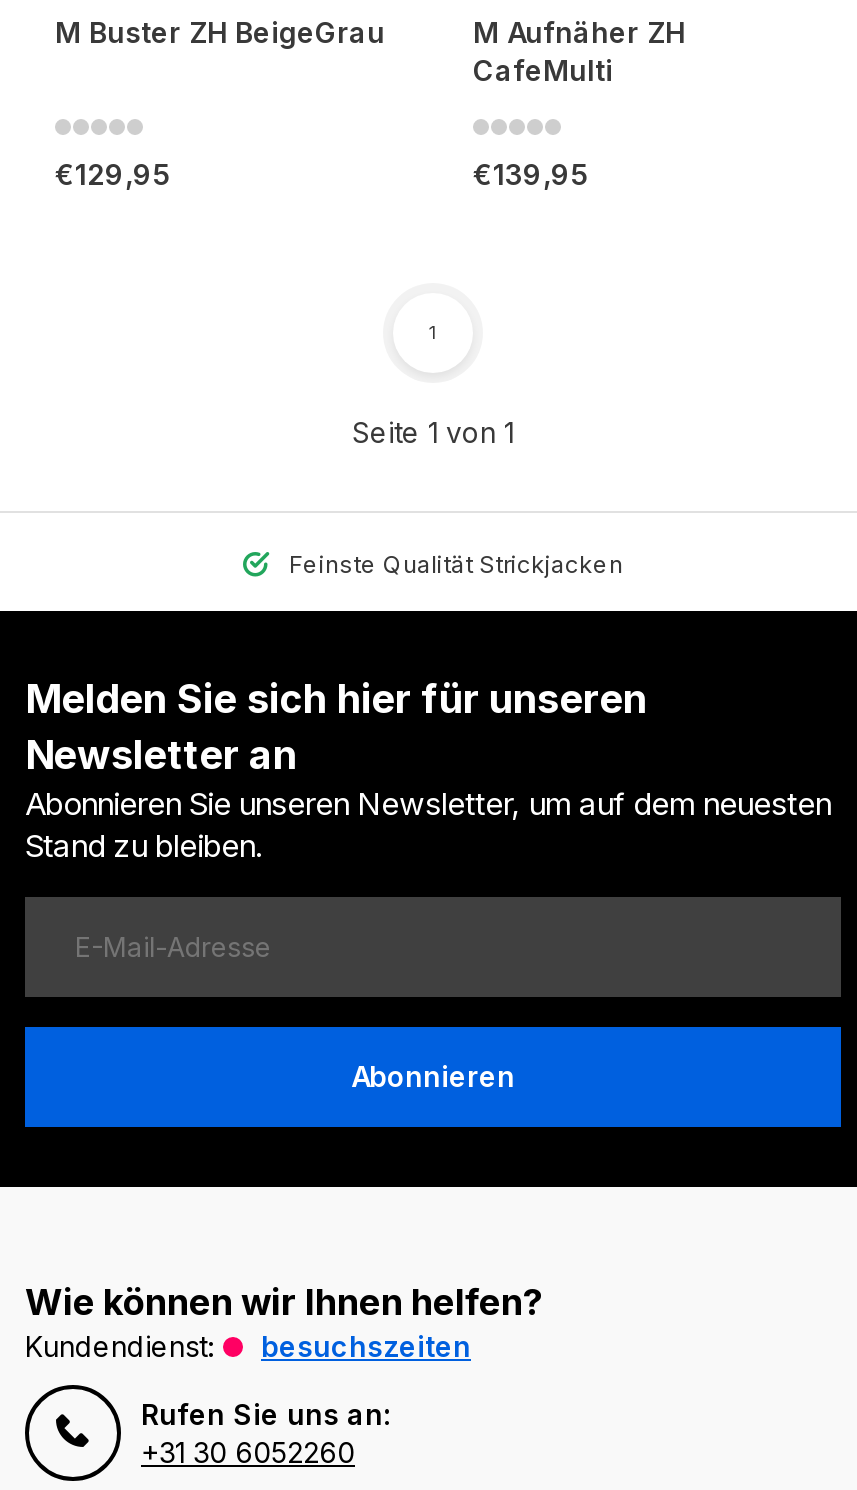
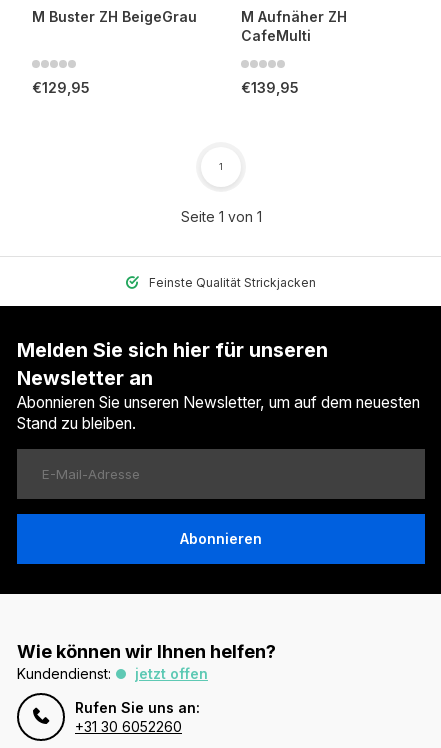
[261,1329,471,1363] besuchszeiten -> [135,665,208,682] jetzt offen

